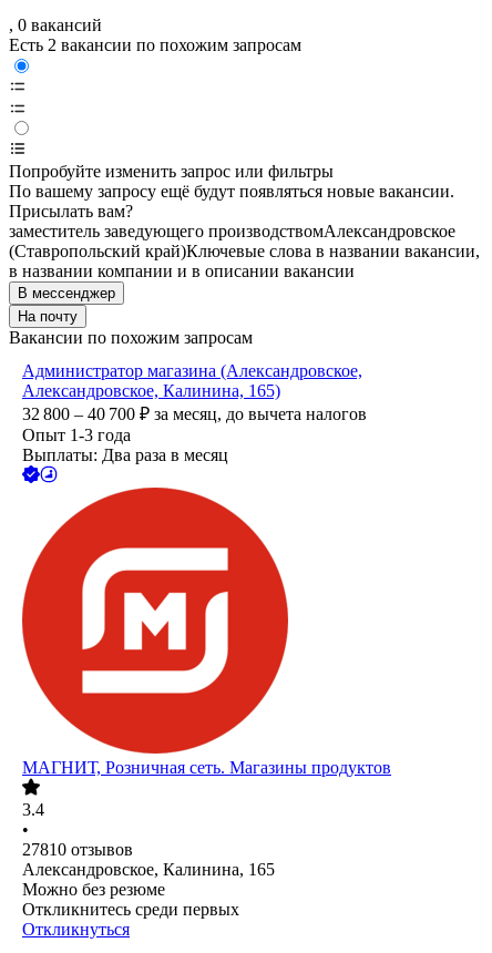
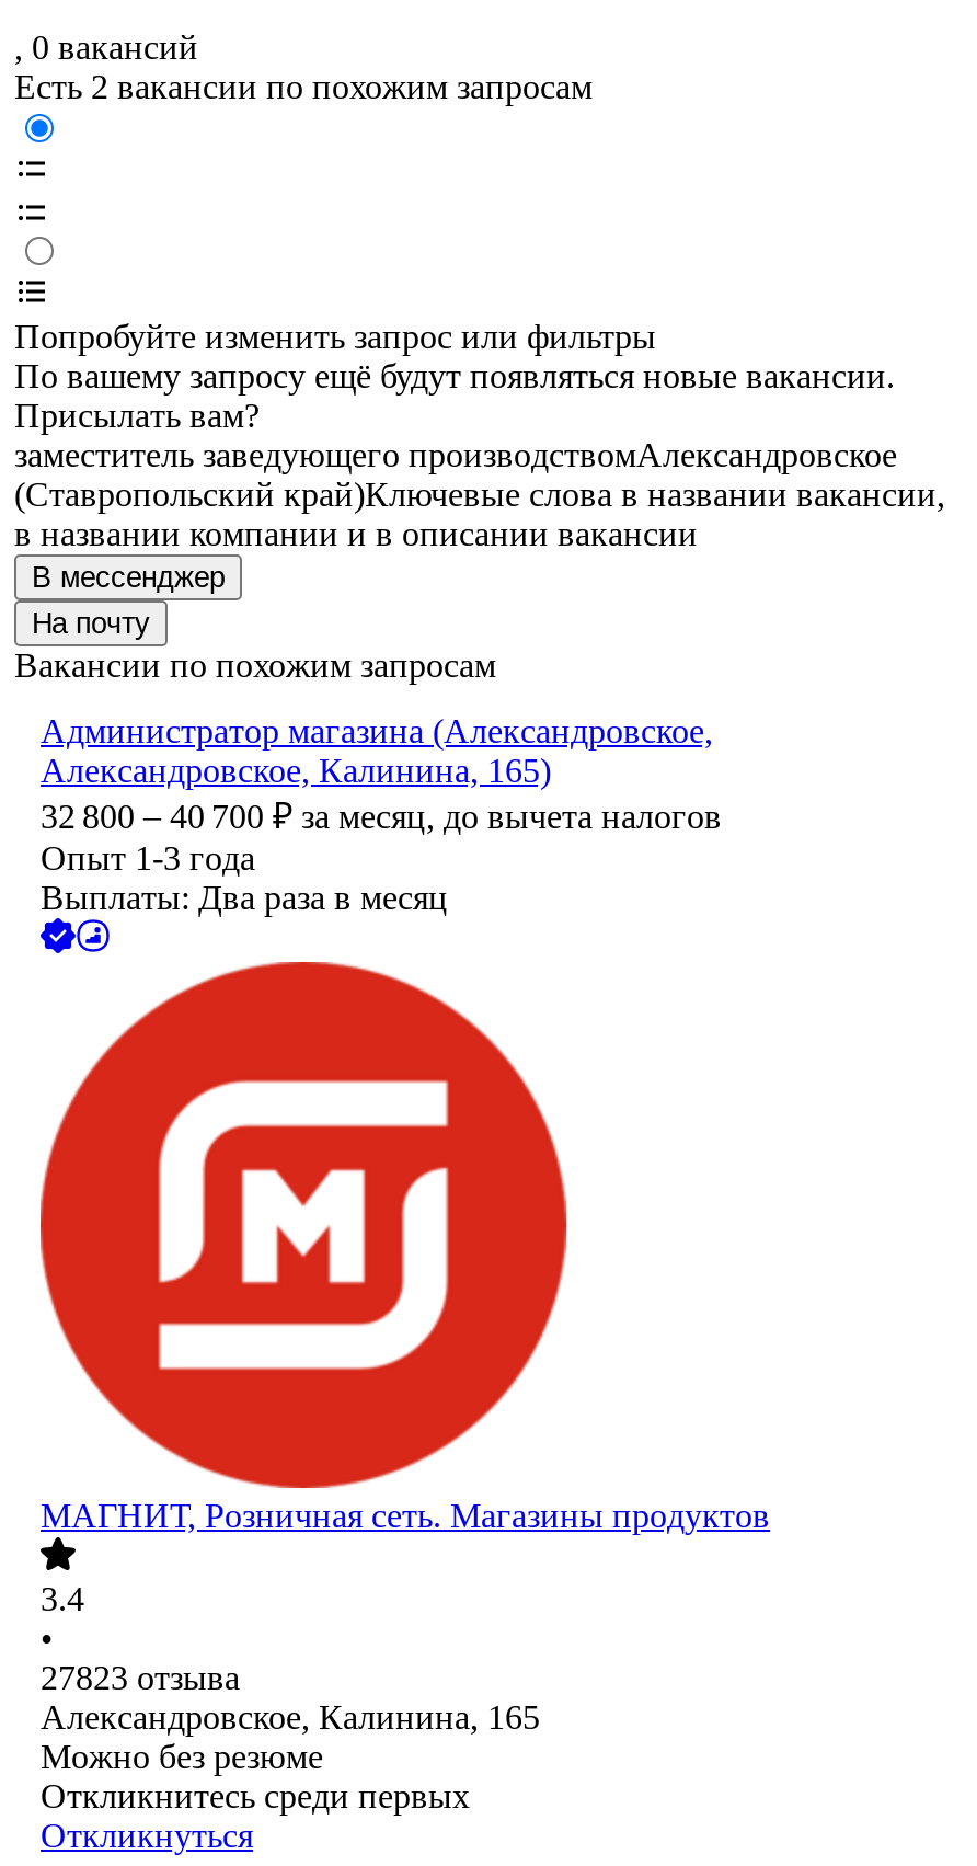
[22,841,133,859] 27810 отзывов -> [41,1660,240,1697] 27823 отзыва

